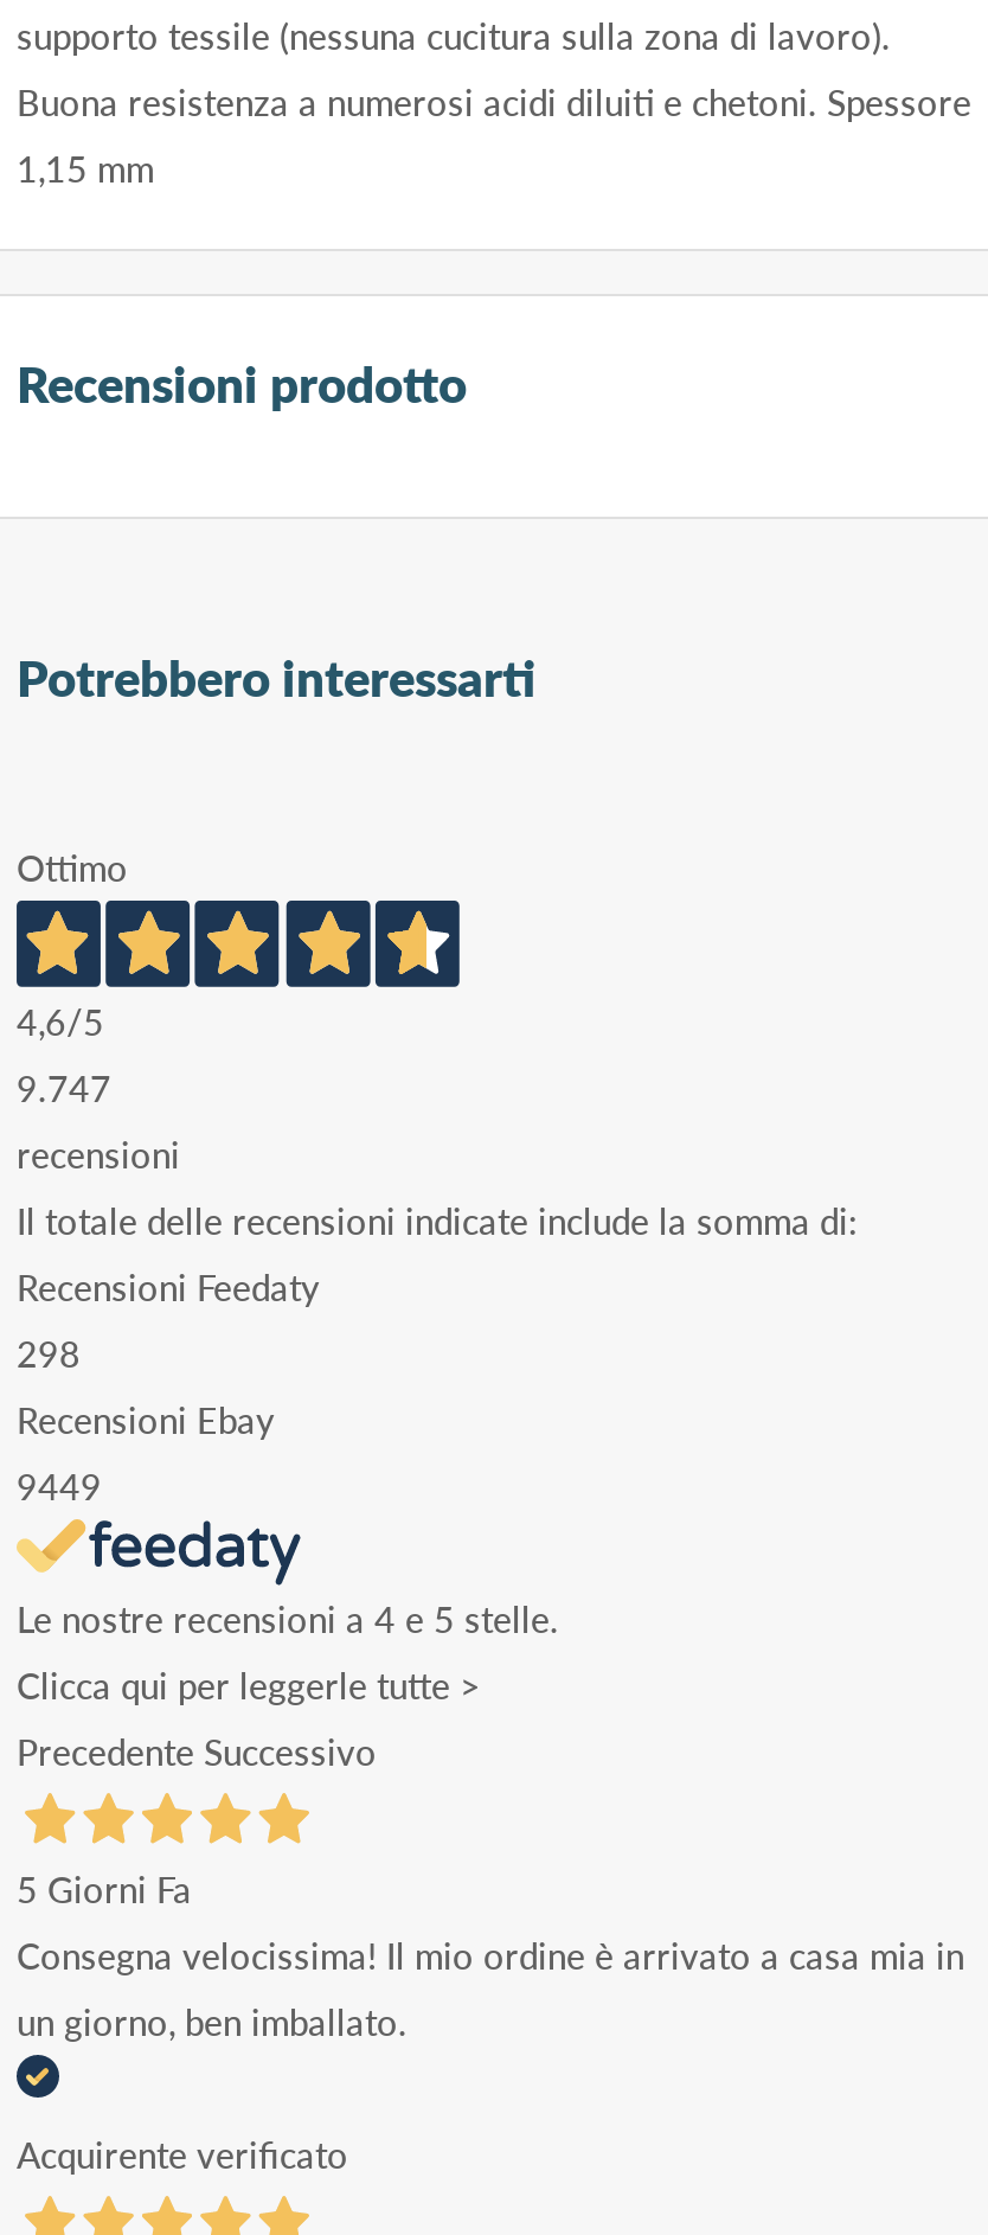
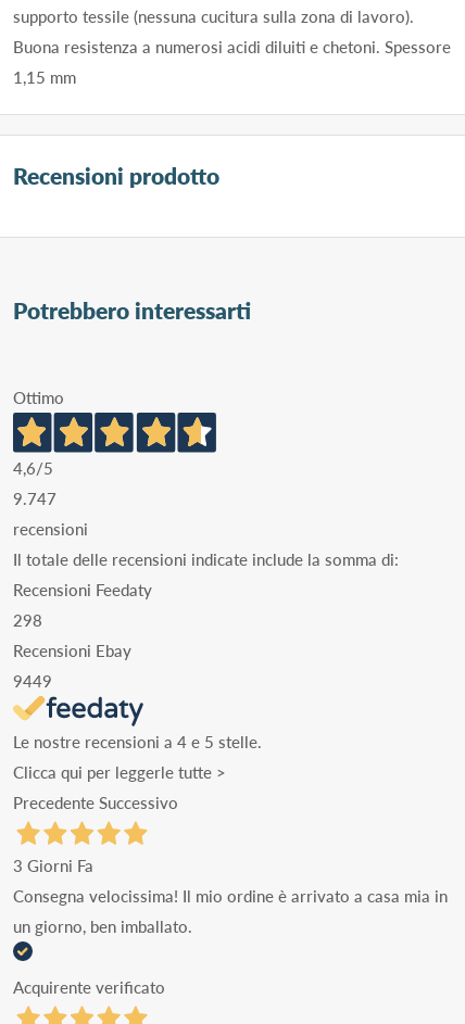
[17,1868,192,1910] 5 Giorni Fa -> [13,856,93,875] 3 Giorni Fa

